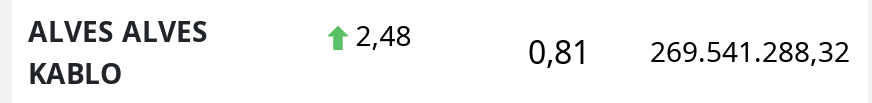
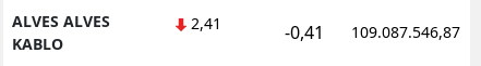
[356,16,412,54] 2,48 -> [191,13,221,34] 2,41
[528,30,590,74] 0,81 -> [285,21,324,44] -0,41
[650,32,850,70] 269.541.288,32 -> [351,22,460,42] 109.087.546,87

